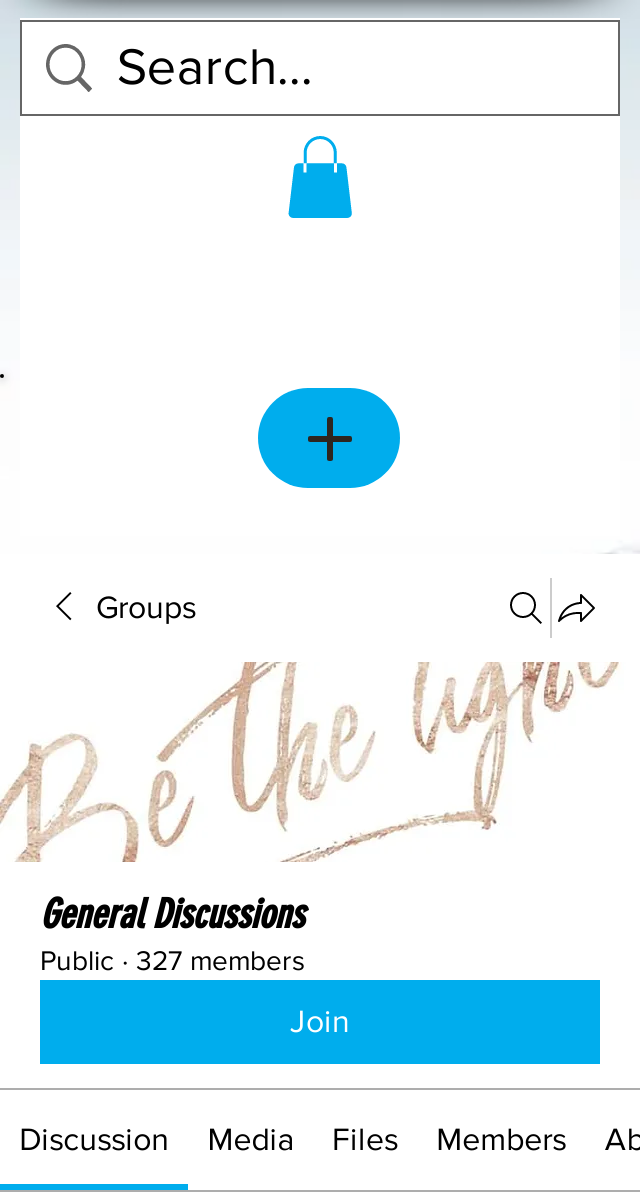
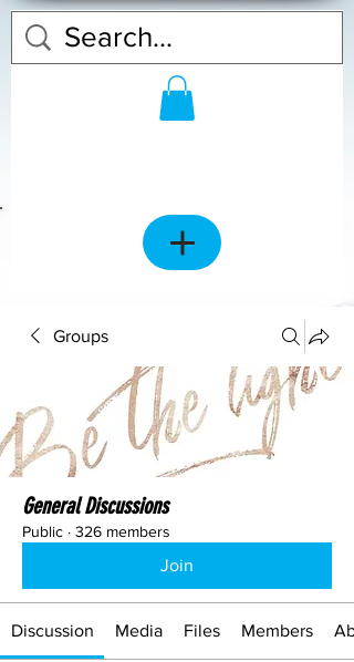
[40,944,306,976] Public · 327 members -> [22,523,170,540] Public · 326 members

